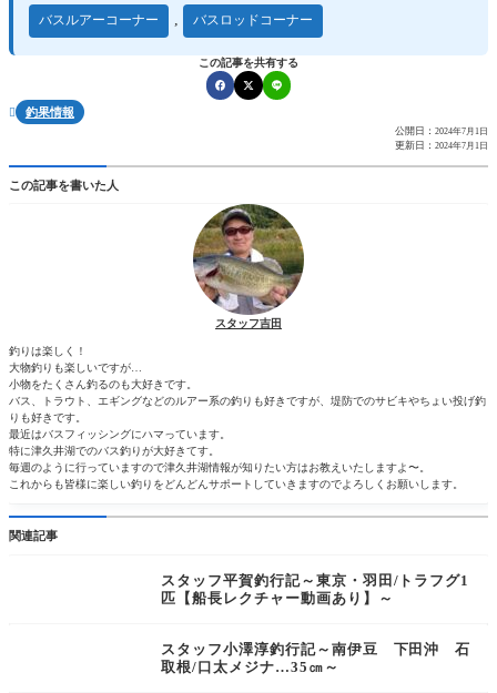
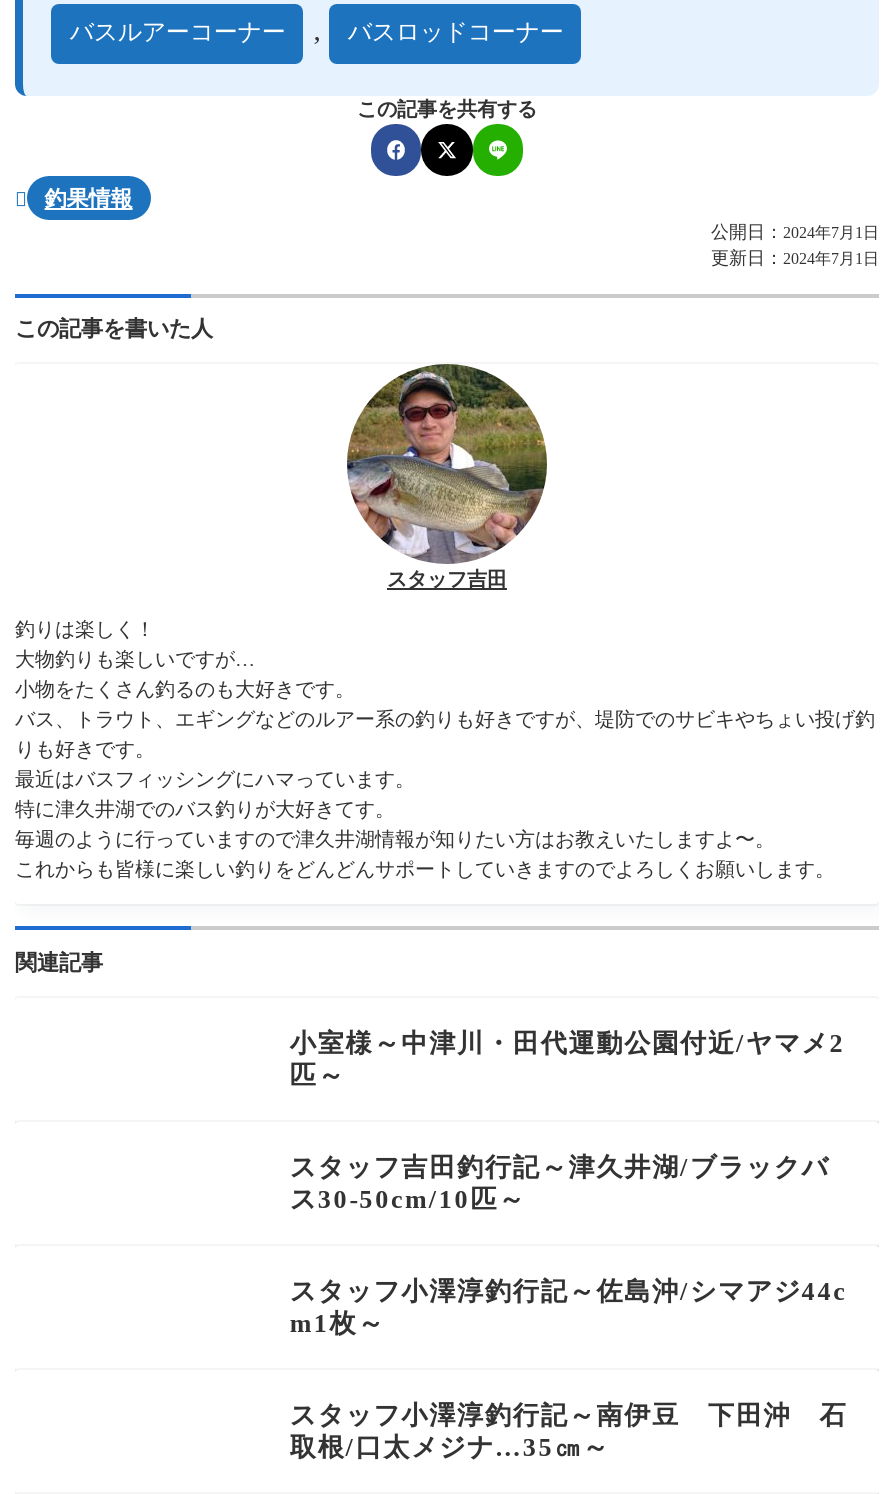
[161,572,469,607] スタッフ平賀釣行記～東京・羽田/トラフグ1 | 匹【船長レクチャー動画あり】～ -> [290,1028,847,1338] 小室様～中津川・田代運動公園付近/ヤマメ2 | 匹～ | スタッフ吉田釣行記～津久井湖/ブラックバ | ス30-50cm/10匹～ | スタッフ小澤淳釣行記～佐島沖/シマアジ44c | m1枚～

